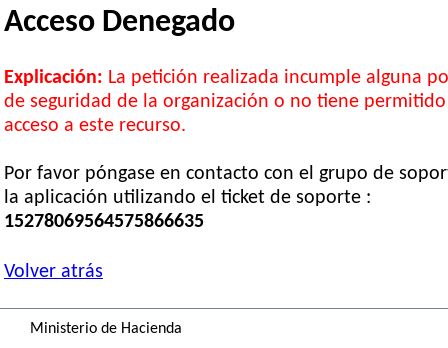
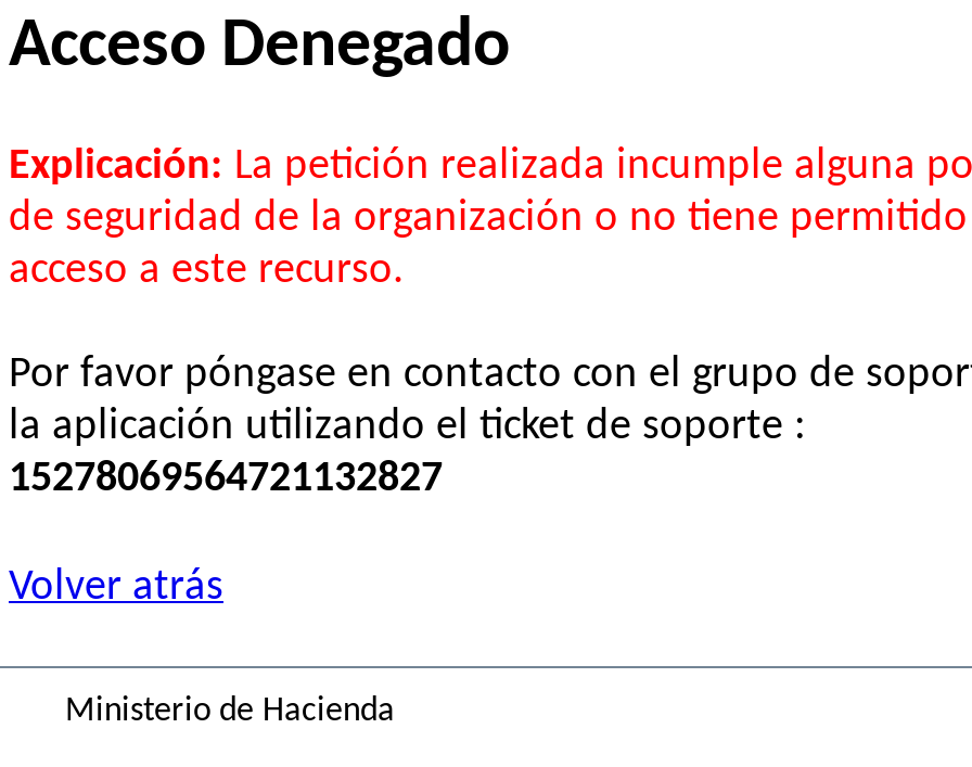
[4,212,204,232] 15278069564575866635 -> [9,458,443,501] 15278069564721132827

